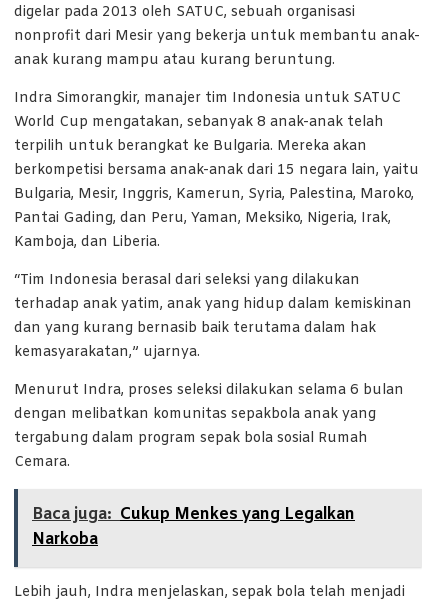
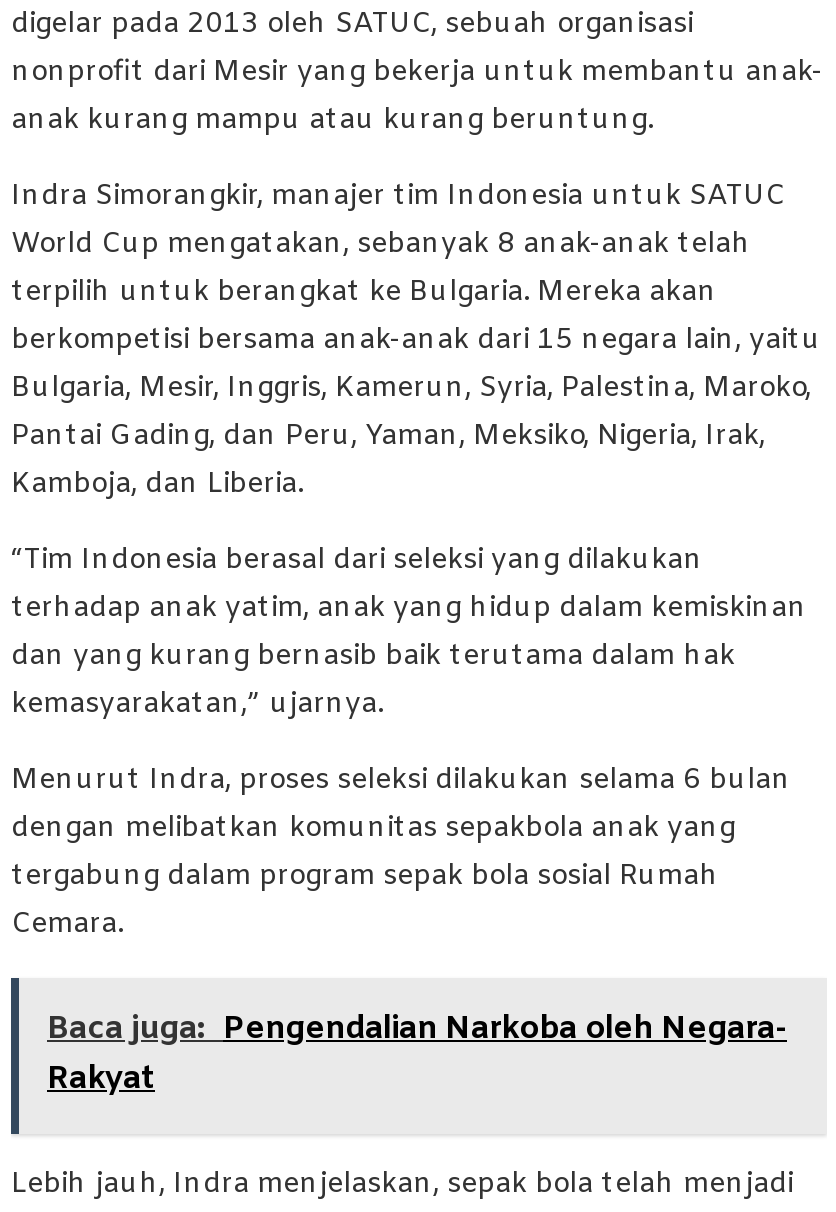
[32,504,355,550] Baca juga: Cukup Menkes yang Legalkan | Narkoba -> [47,1009,787,1101] Baca juga: Pengendalian Narkoba oleh Negara- | Rakyat

